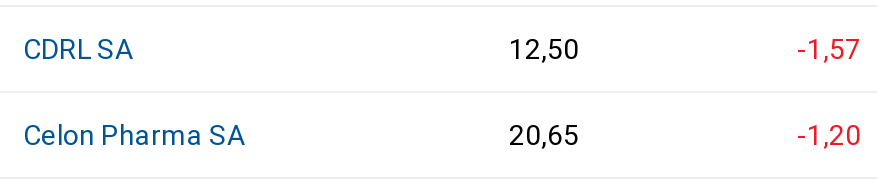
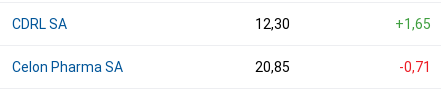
[509,33,579,65] 12,50 -> [255,16,290,32] 12,30
[797,33,861,65] -1,57 -> [395,16,431,32] +1,65
[509,119,579,151] 20,65 -> [255,59,290,75] 20,85
[797,119,861,151] -1,20 -> [399,59,431,75] -0,71

